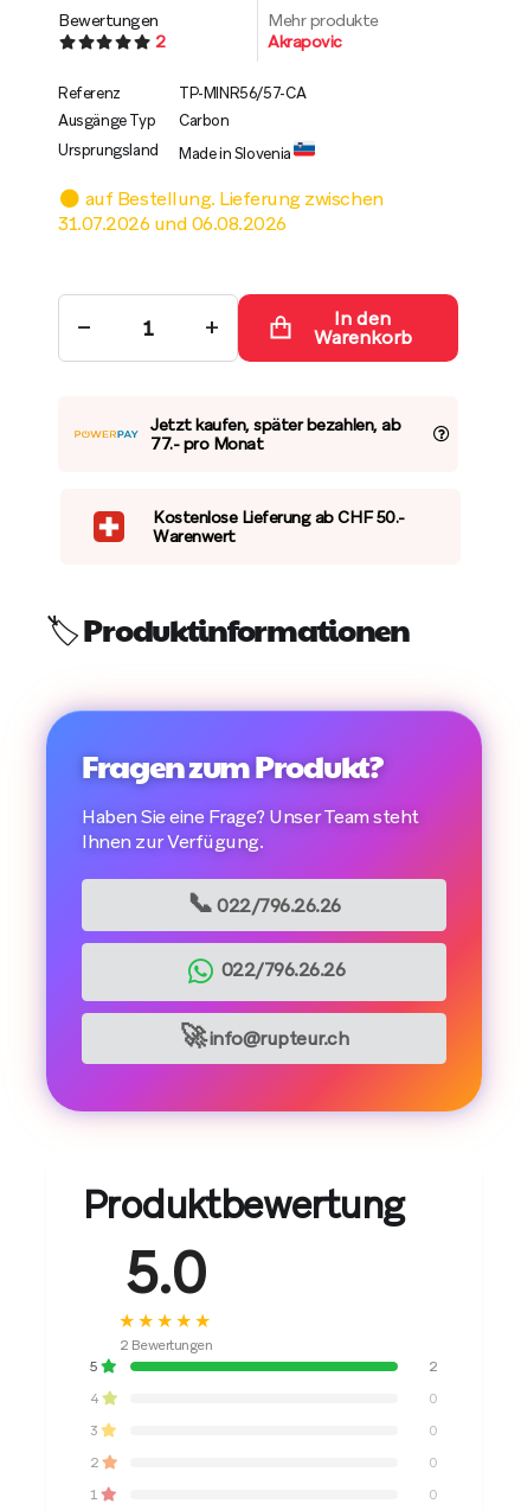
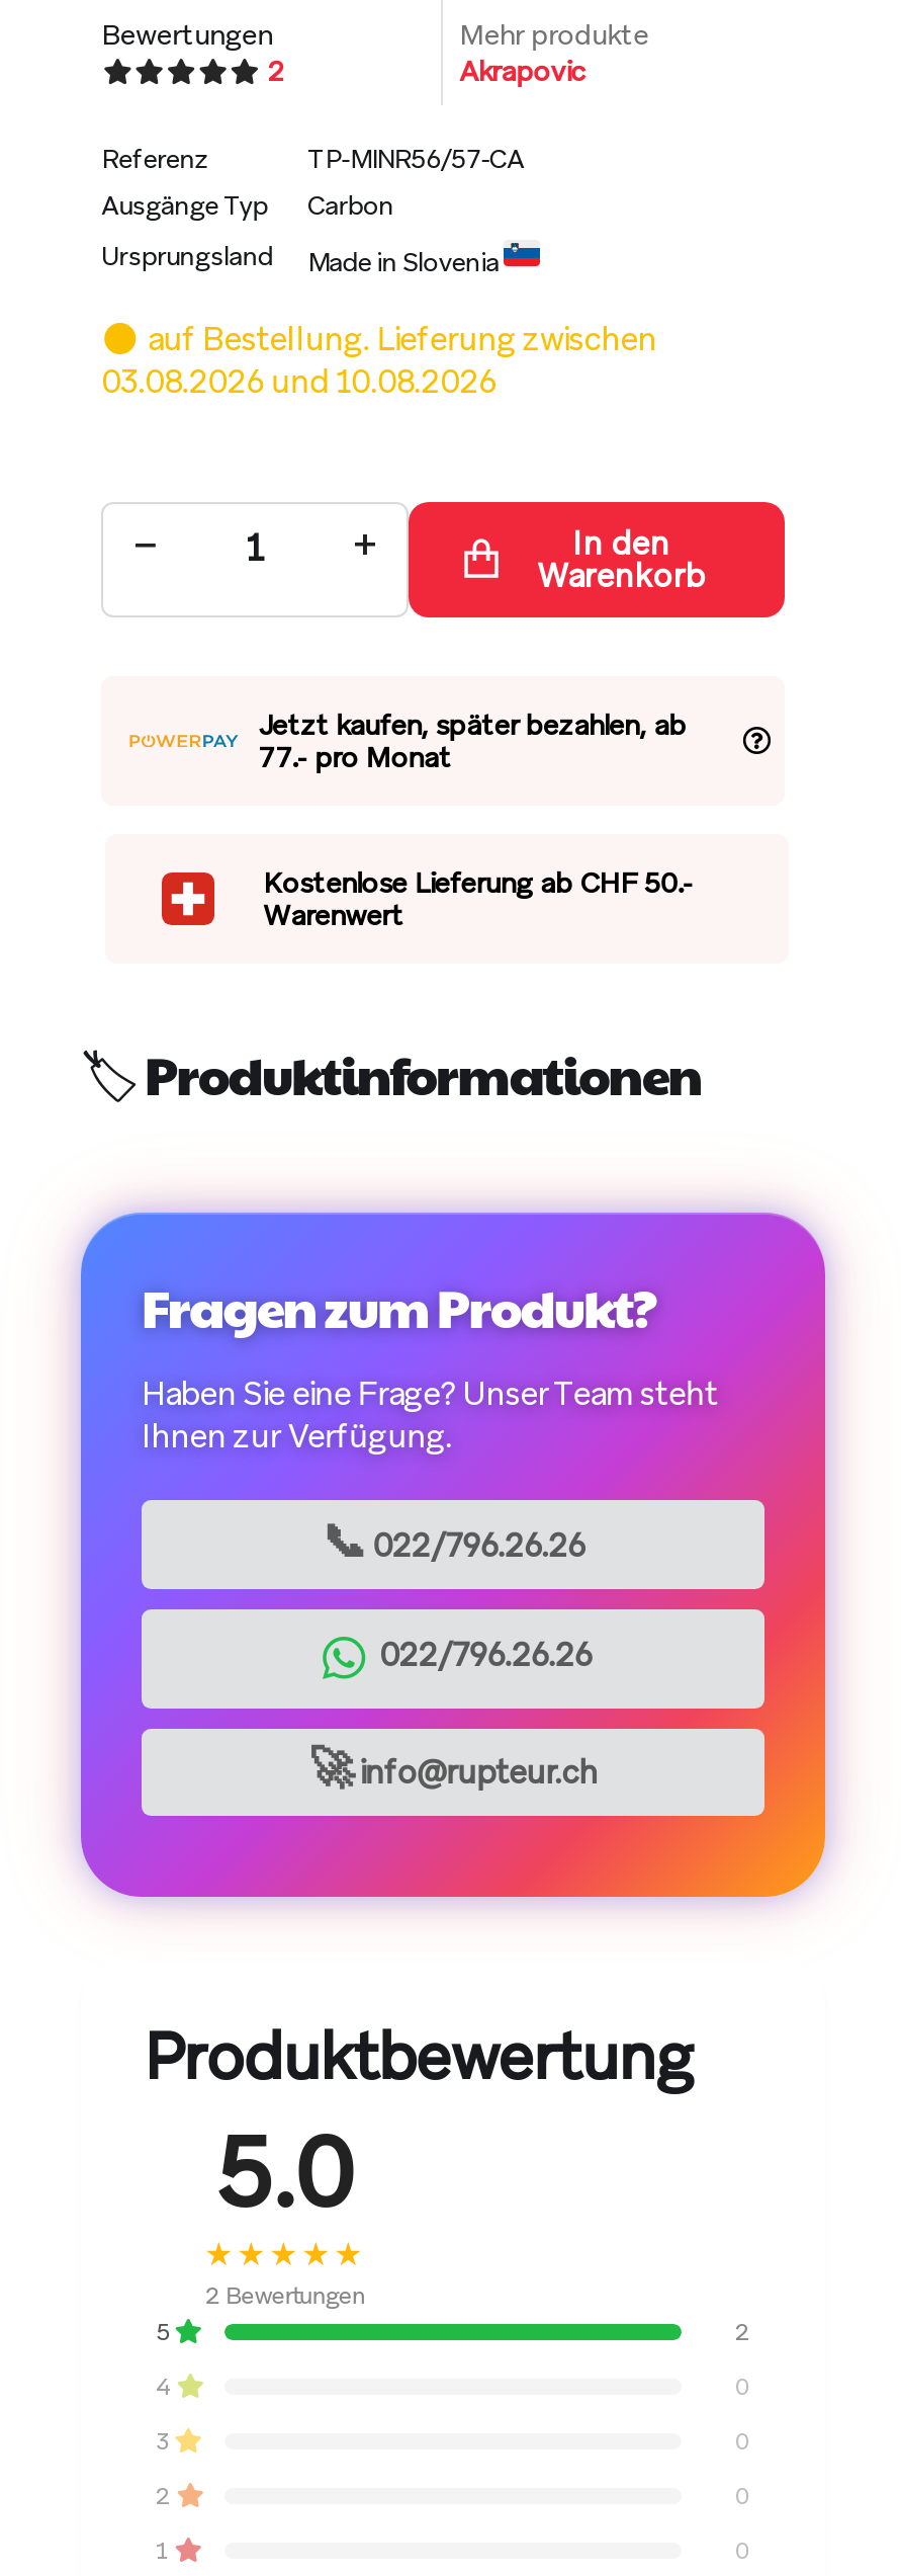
[58,211,287,236] 31.07.2026 und 06.08.2026 -> [101,360,495,403] 03.08.2026 und 10.08.2026

